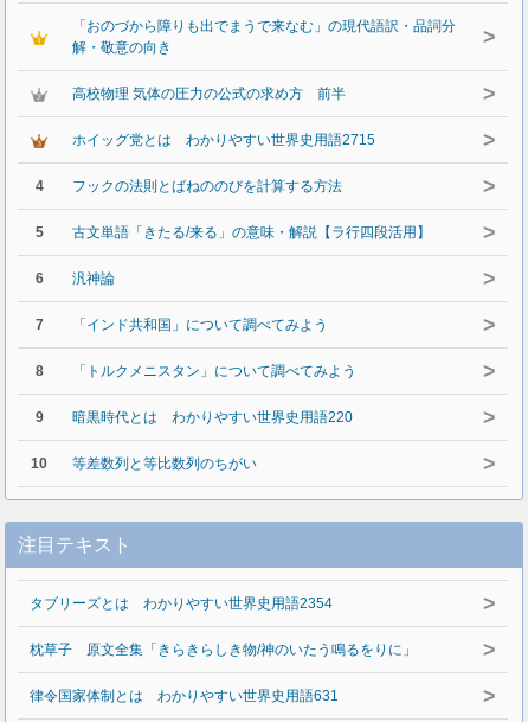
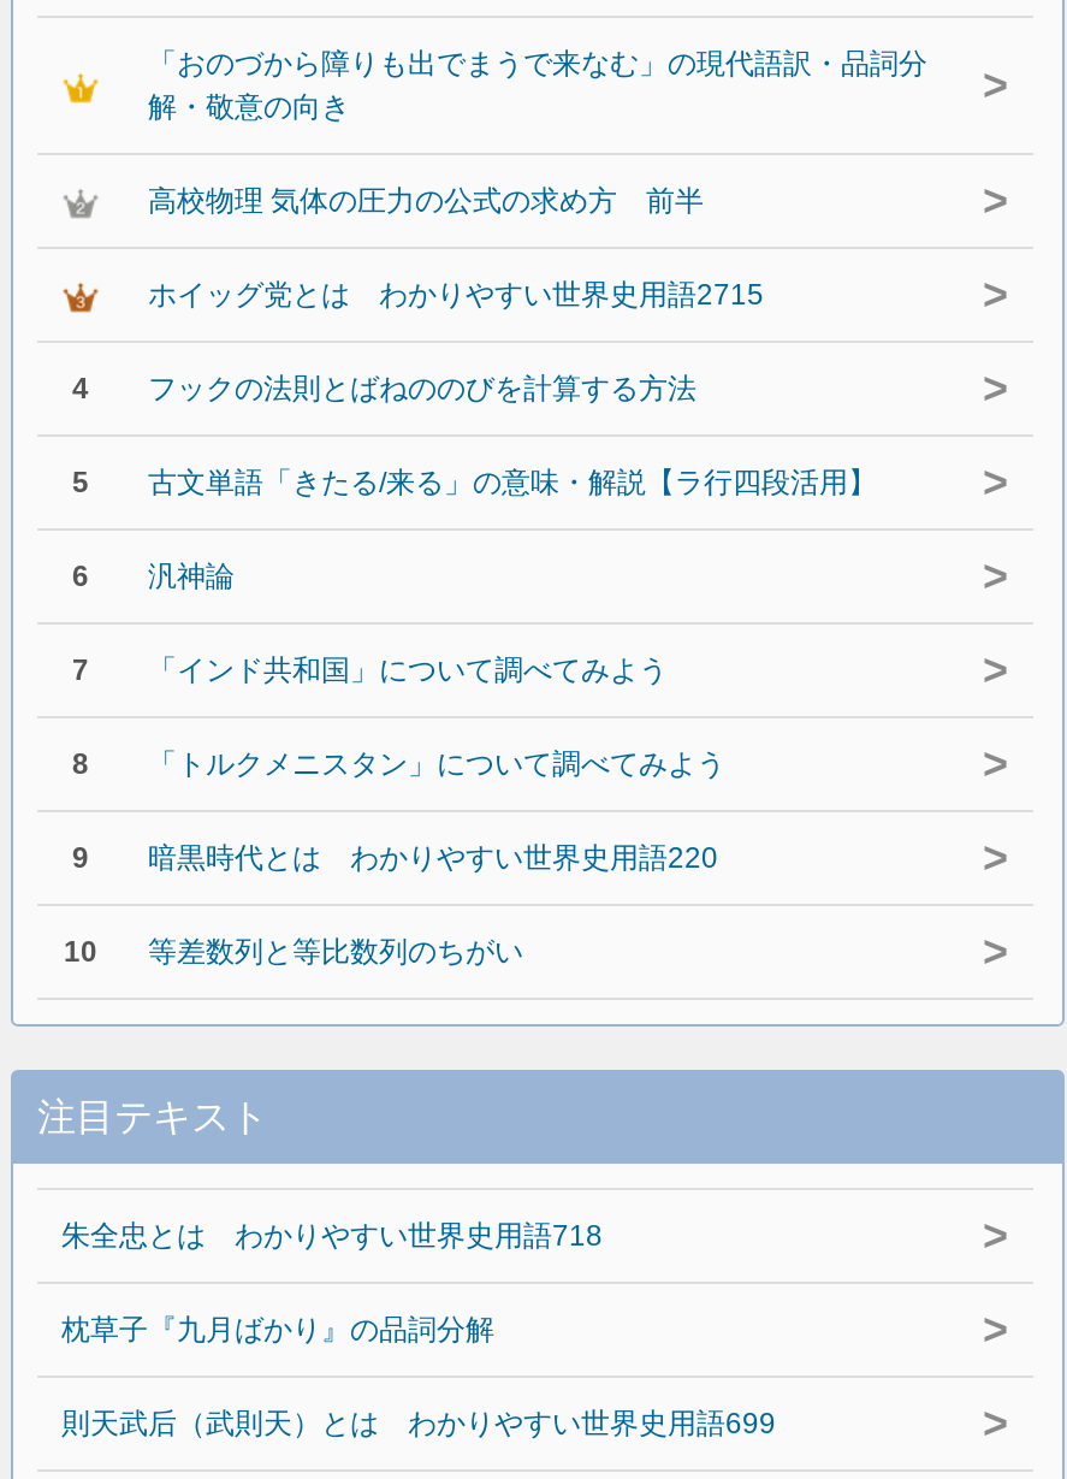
[30,595,333,612] タブリーズとは わかりやすい世界史用語2354 -> [61,1219,603,1253] 朱全忠とは わかりやすい世界史用語718
[30,641,417,658] 枕草子 原文全集「きらきらしき物/神のいたう鳴るをりに」 -> [61,1313,494,1347] 枕草子『九月ばかり』の品詞分解
[30,688,339,704] 律令国家体制とは わかりやすい世界史用語631 -> [61,1407,776,1440] 則天武后（武則天）とは わかりやすい世界史用語699

